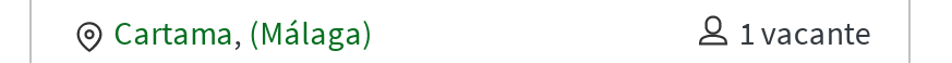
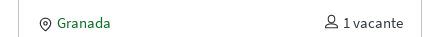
[114,11,373,52] Cartama, (Málaga) -> [57,13,111,32] Granada

